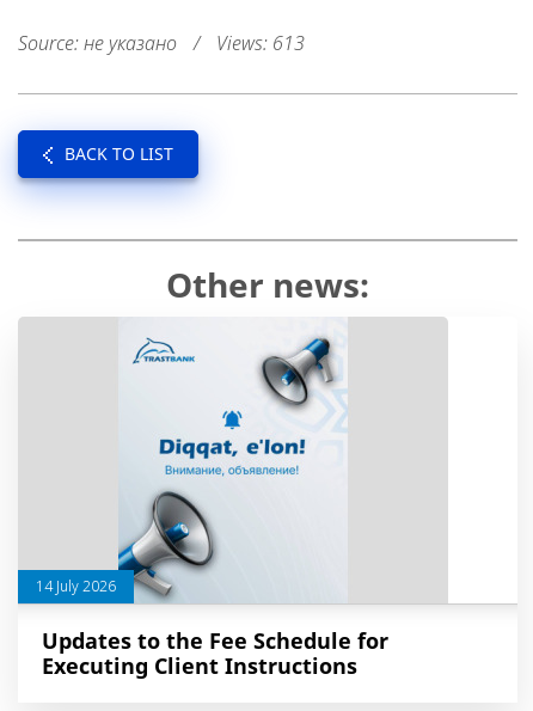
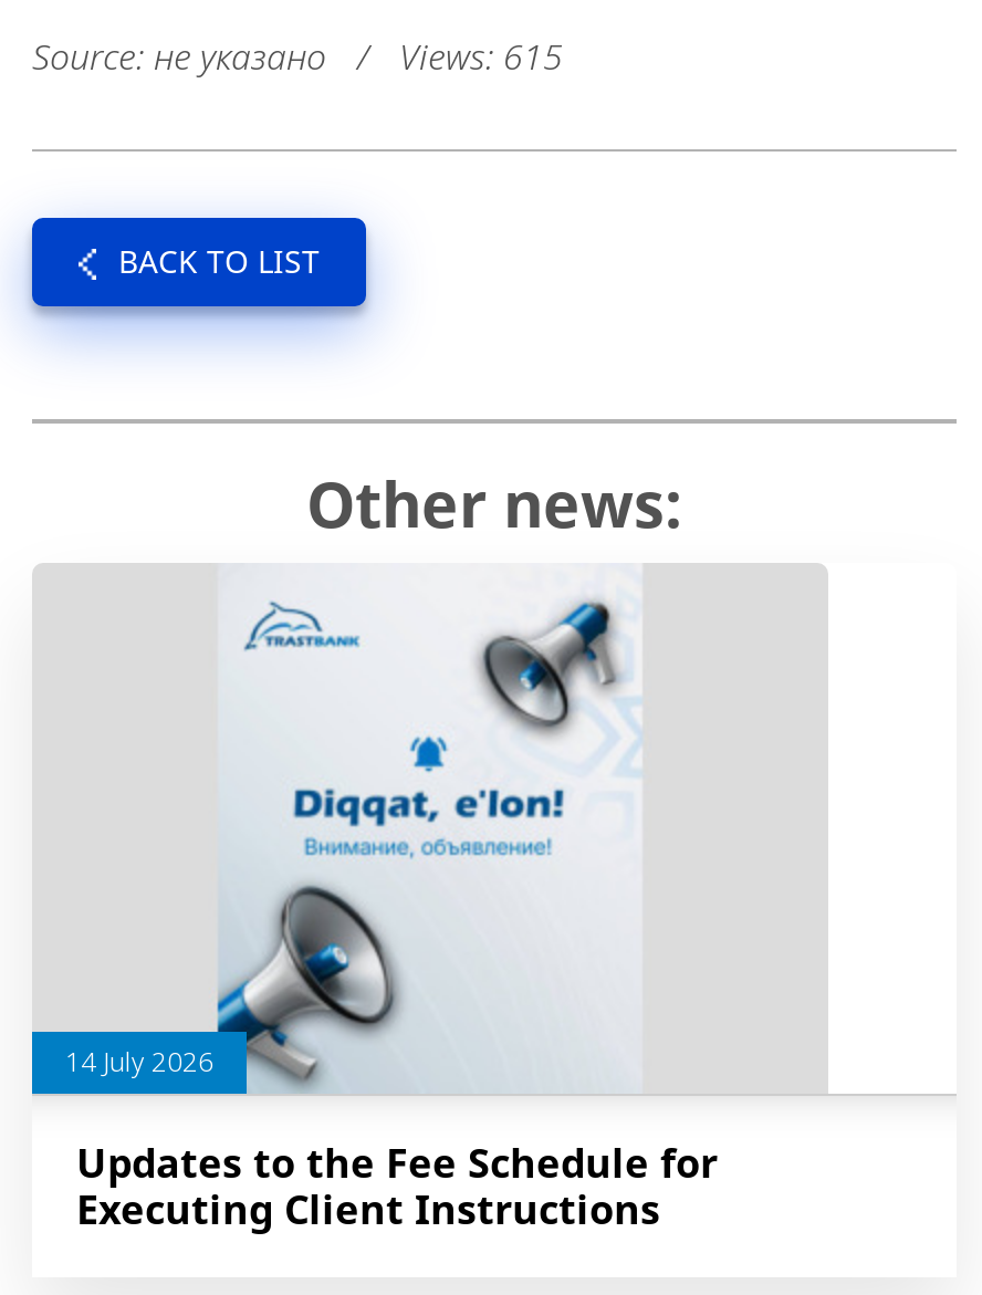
[18,30,305,56] Source: не указано / Views: 613 -> [32,32,563,81] Source: не указано / Views: 615

